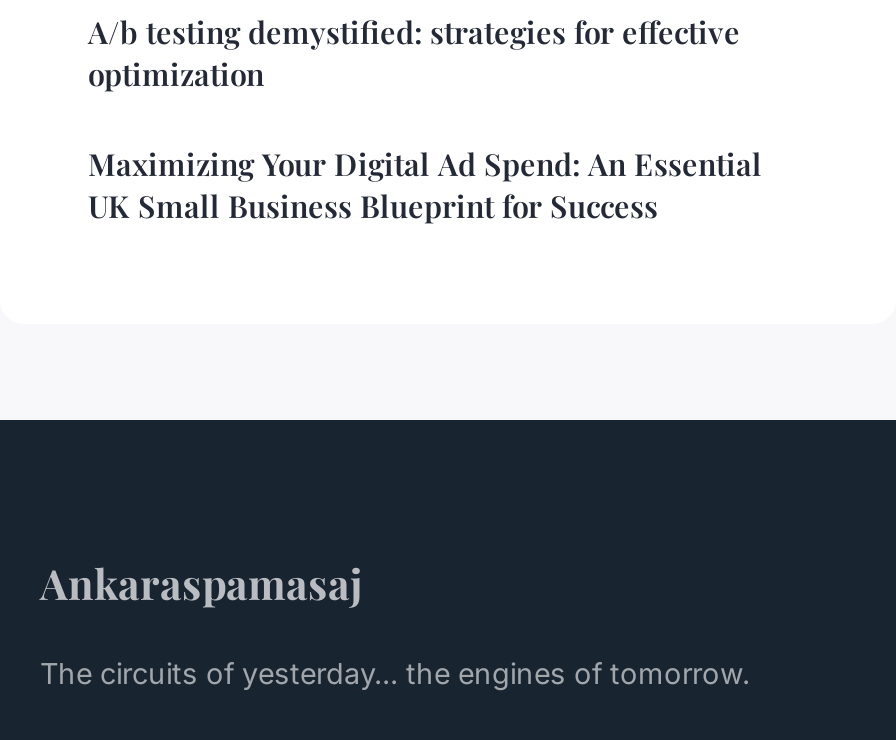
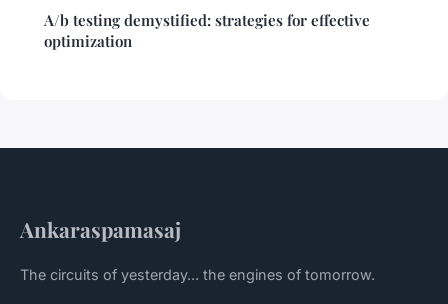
[88,143,762,225] Maximizing Your Digital Ad Spend: An Essential | UK Small Business Blueprint for Success -> none

